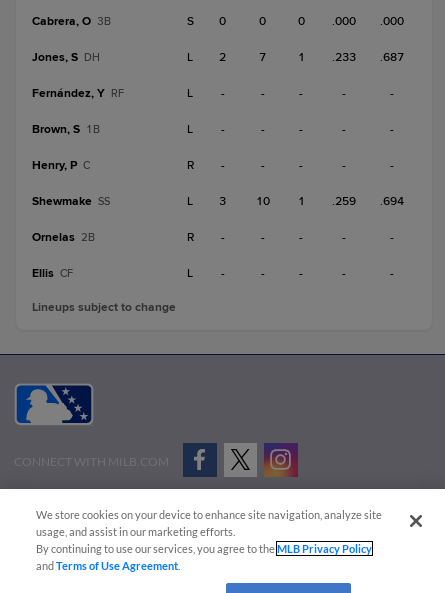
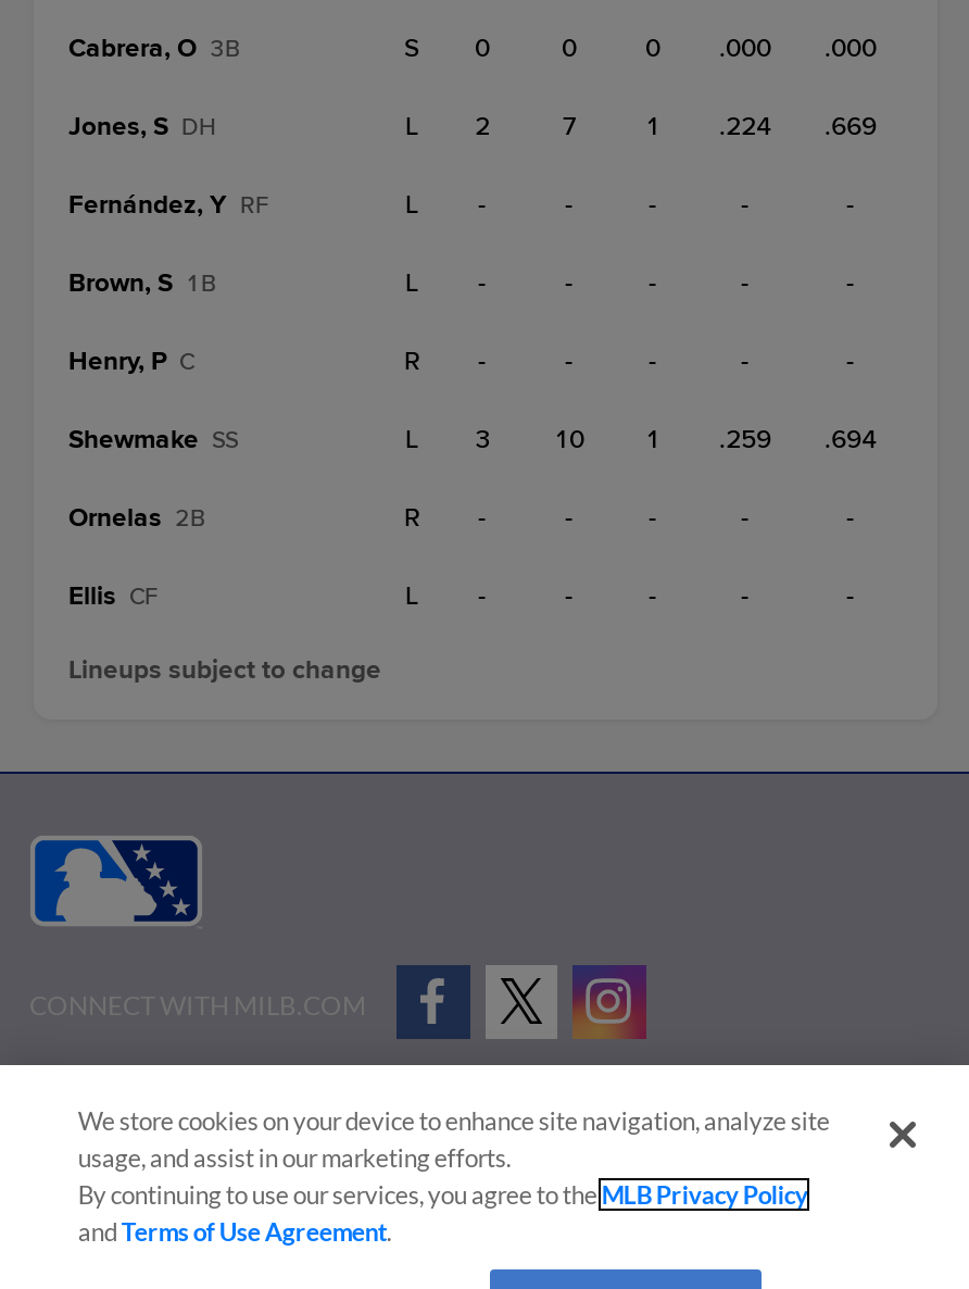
[331,50,355,65] .233 -> [719,111,771,143] .224
[380,50,404,65] .687 -> [825,111,877,143] .669

